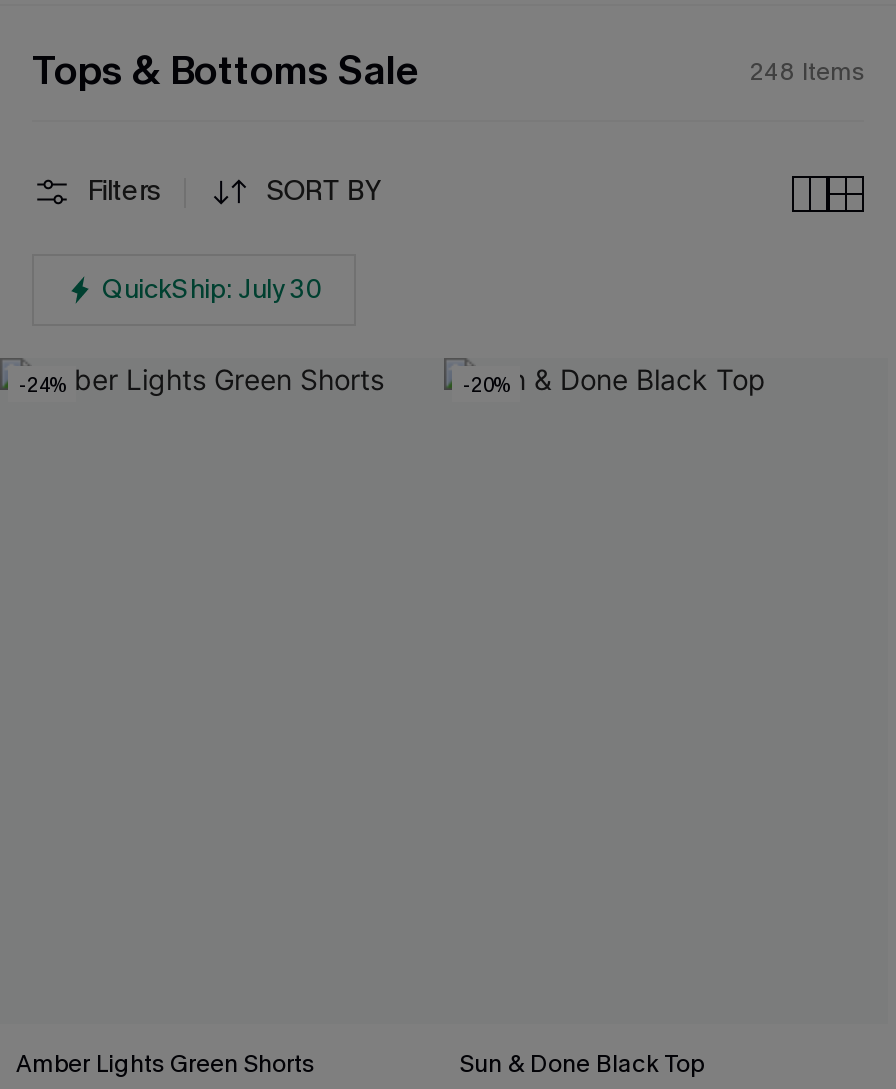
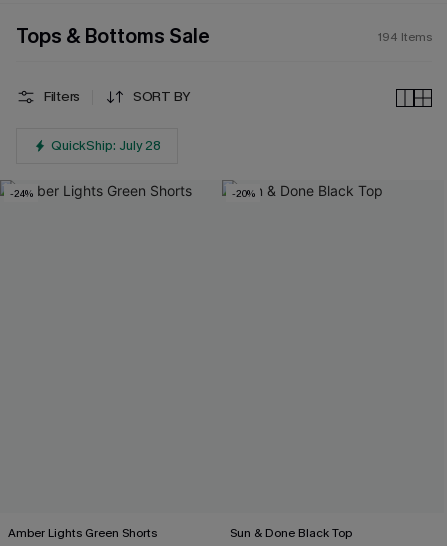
[750,56,864,88] 248 Items -> [378,29,432,45] 194 Items
[102,272,322,306] QuickShip: July 30 -> [51,137,161,154] QuickShip: July 28

